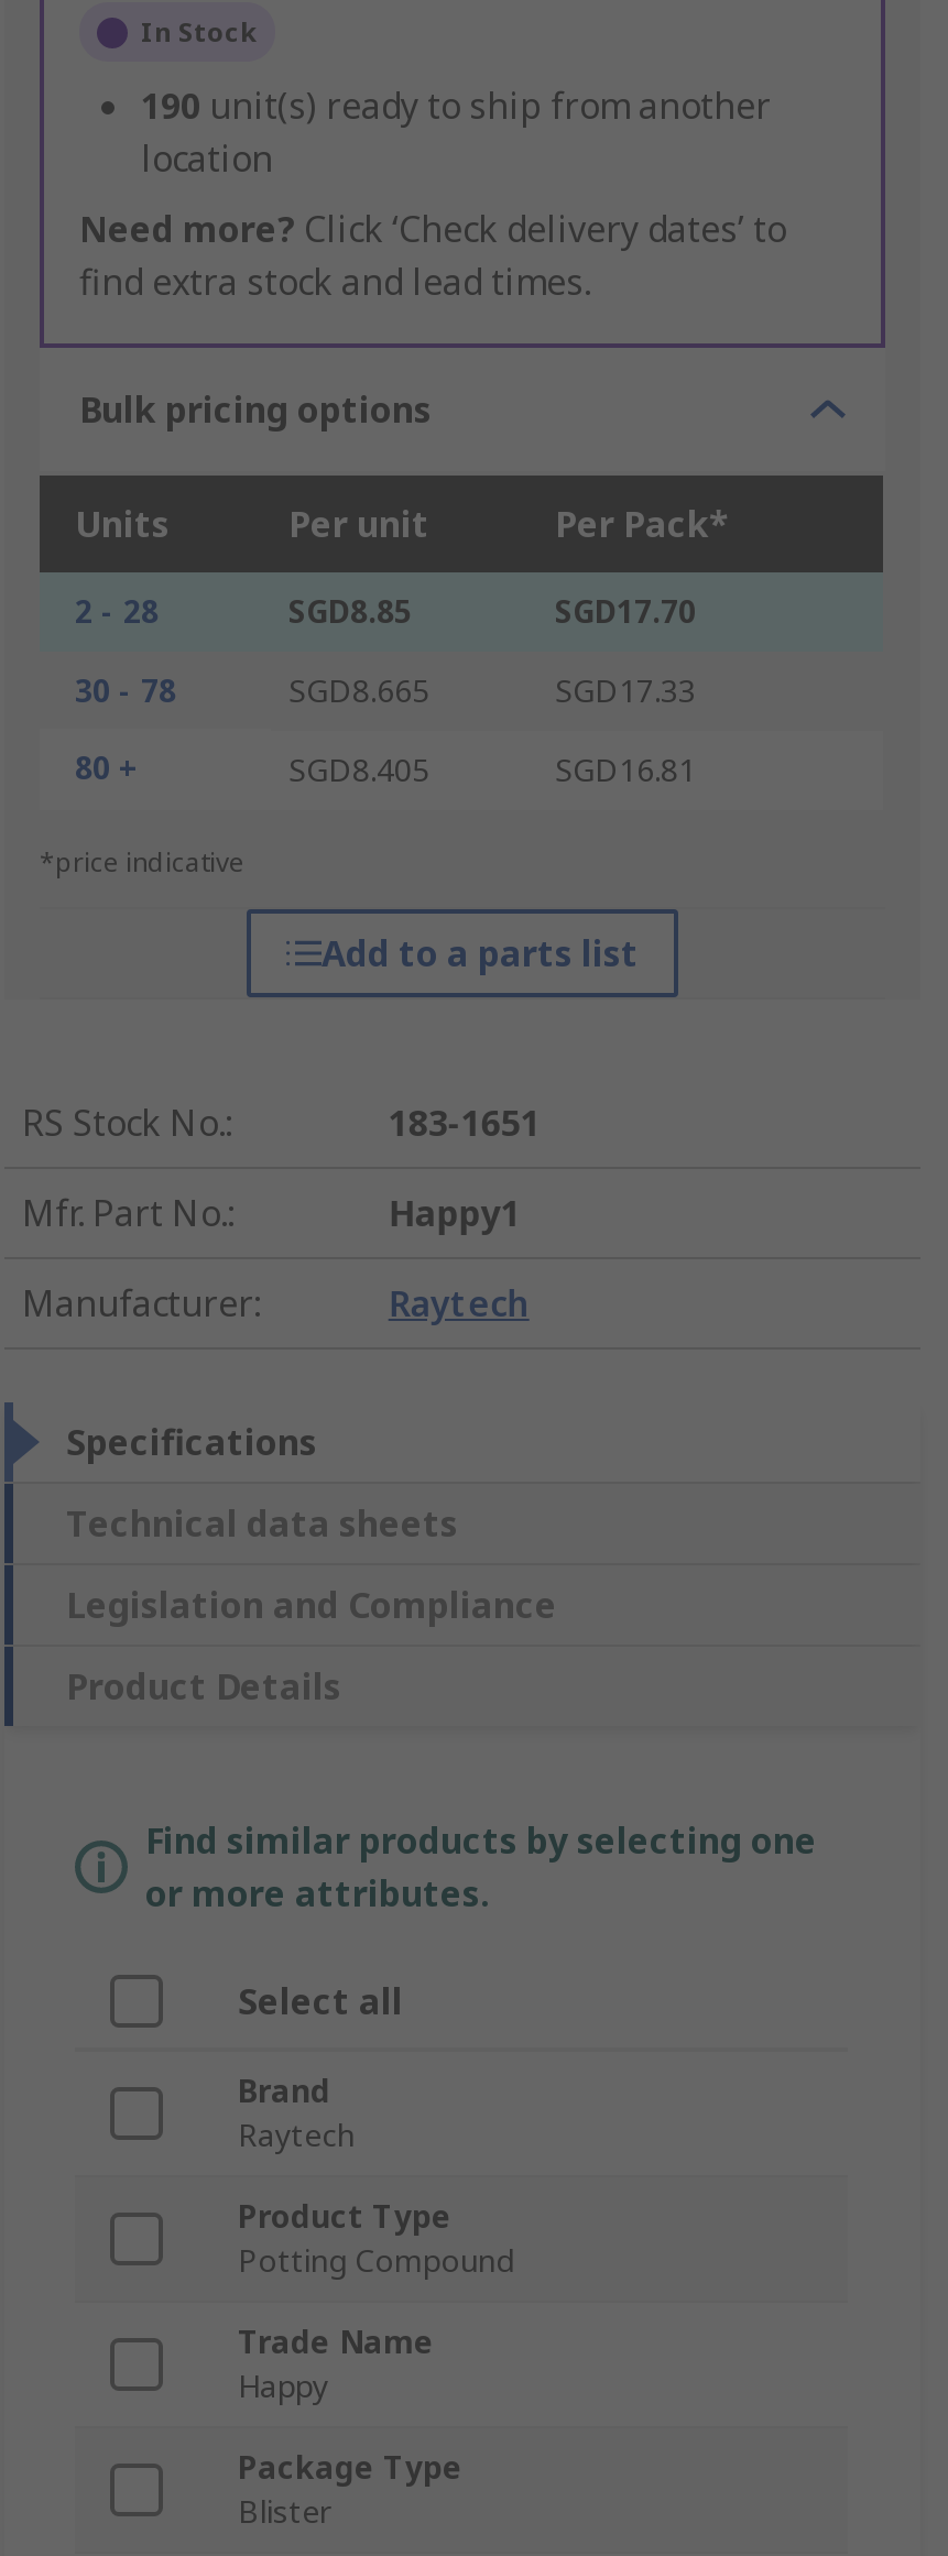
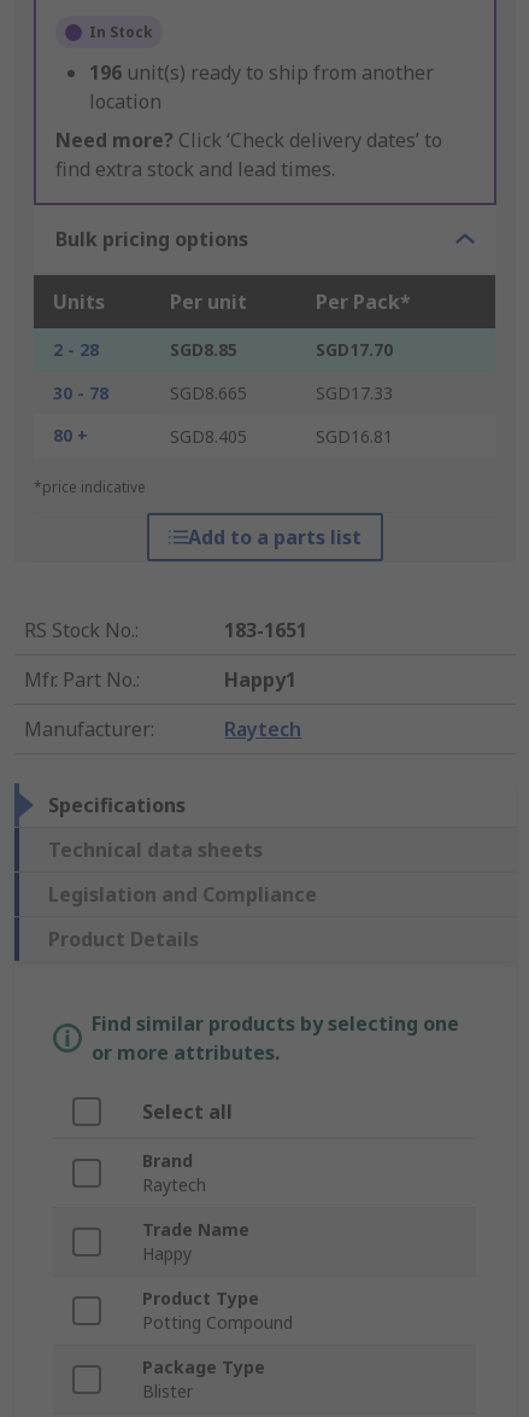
[141,83,771,131] 190 unit(s) ready to ship from another -> [89,60,434,86] 196 unit(s) ready to ship from another
moved [238,2196,513,2282] -> [142,1287,293,1334]: Product Type | Potting Compound
moved [238,2322,434,2407] -> [142,1218,249,1266]: Trade Name | Happy

